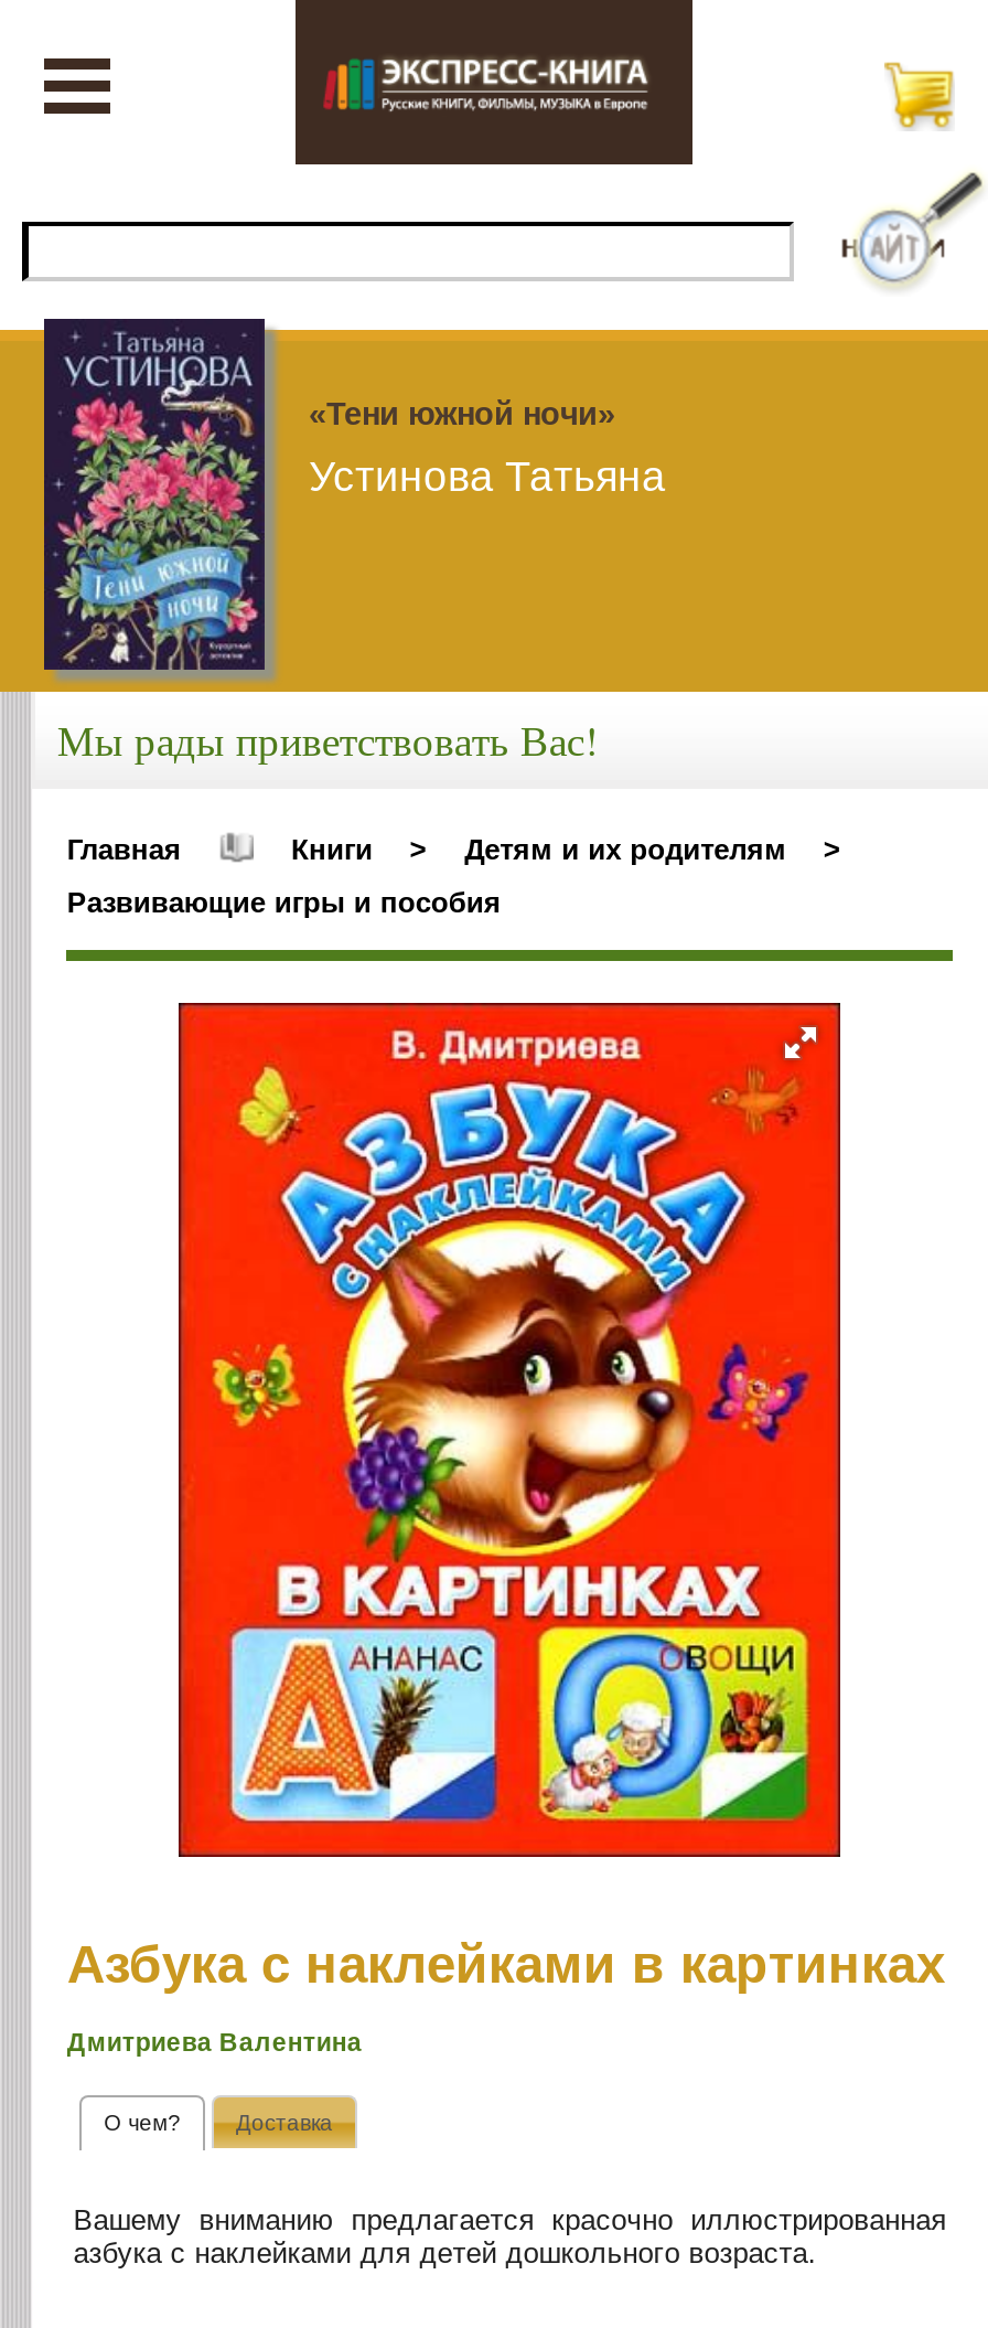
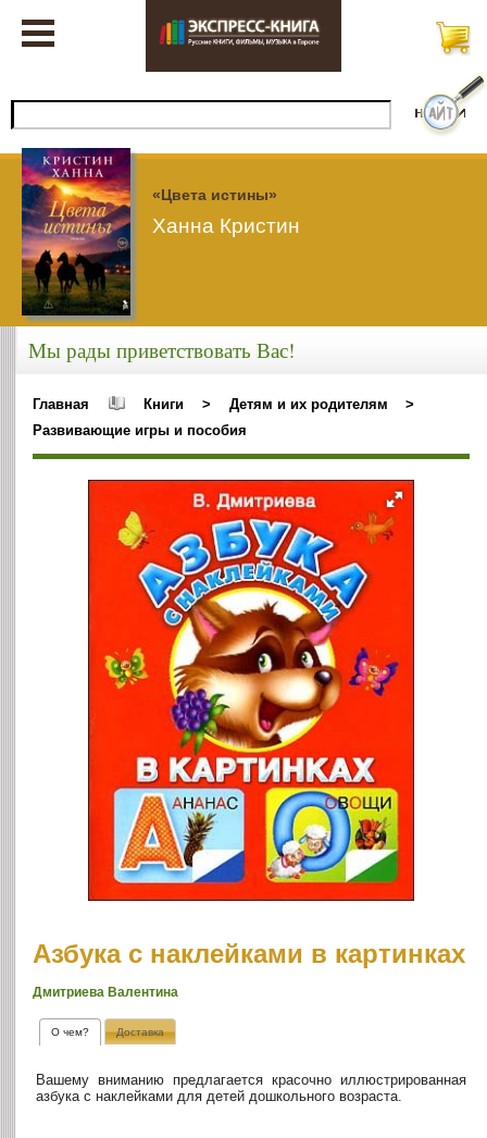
[42,319,615,670] [image] | «Тени южной ночи» -> [21,148,277,316] [image] | «Цвета истины»
[309,453,666,499] Устинова Татьяна -> [152,214,300,237] Ханна Кристин

